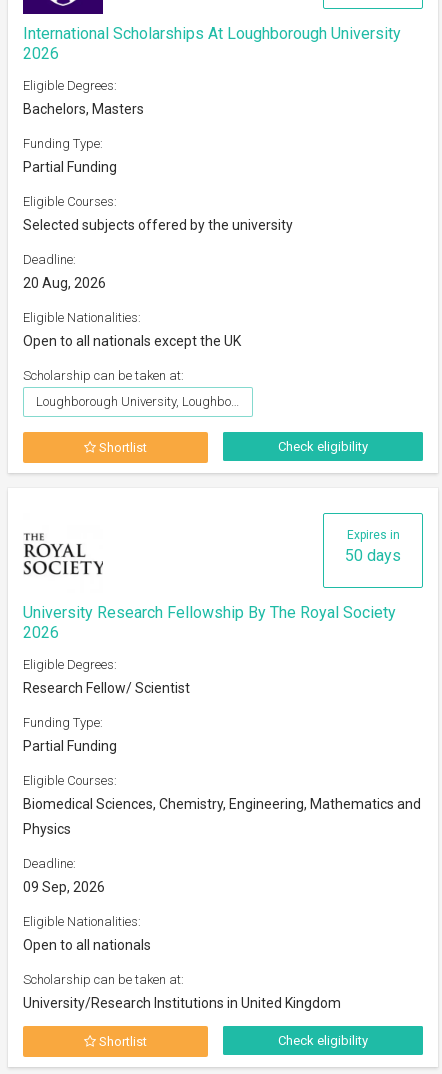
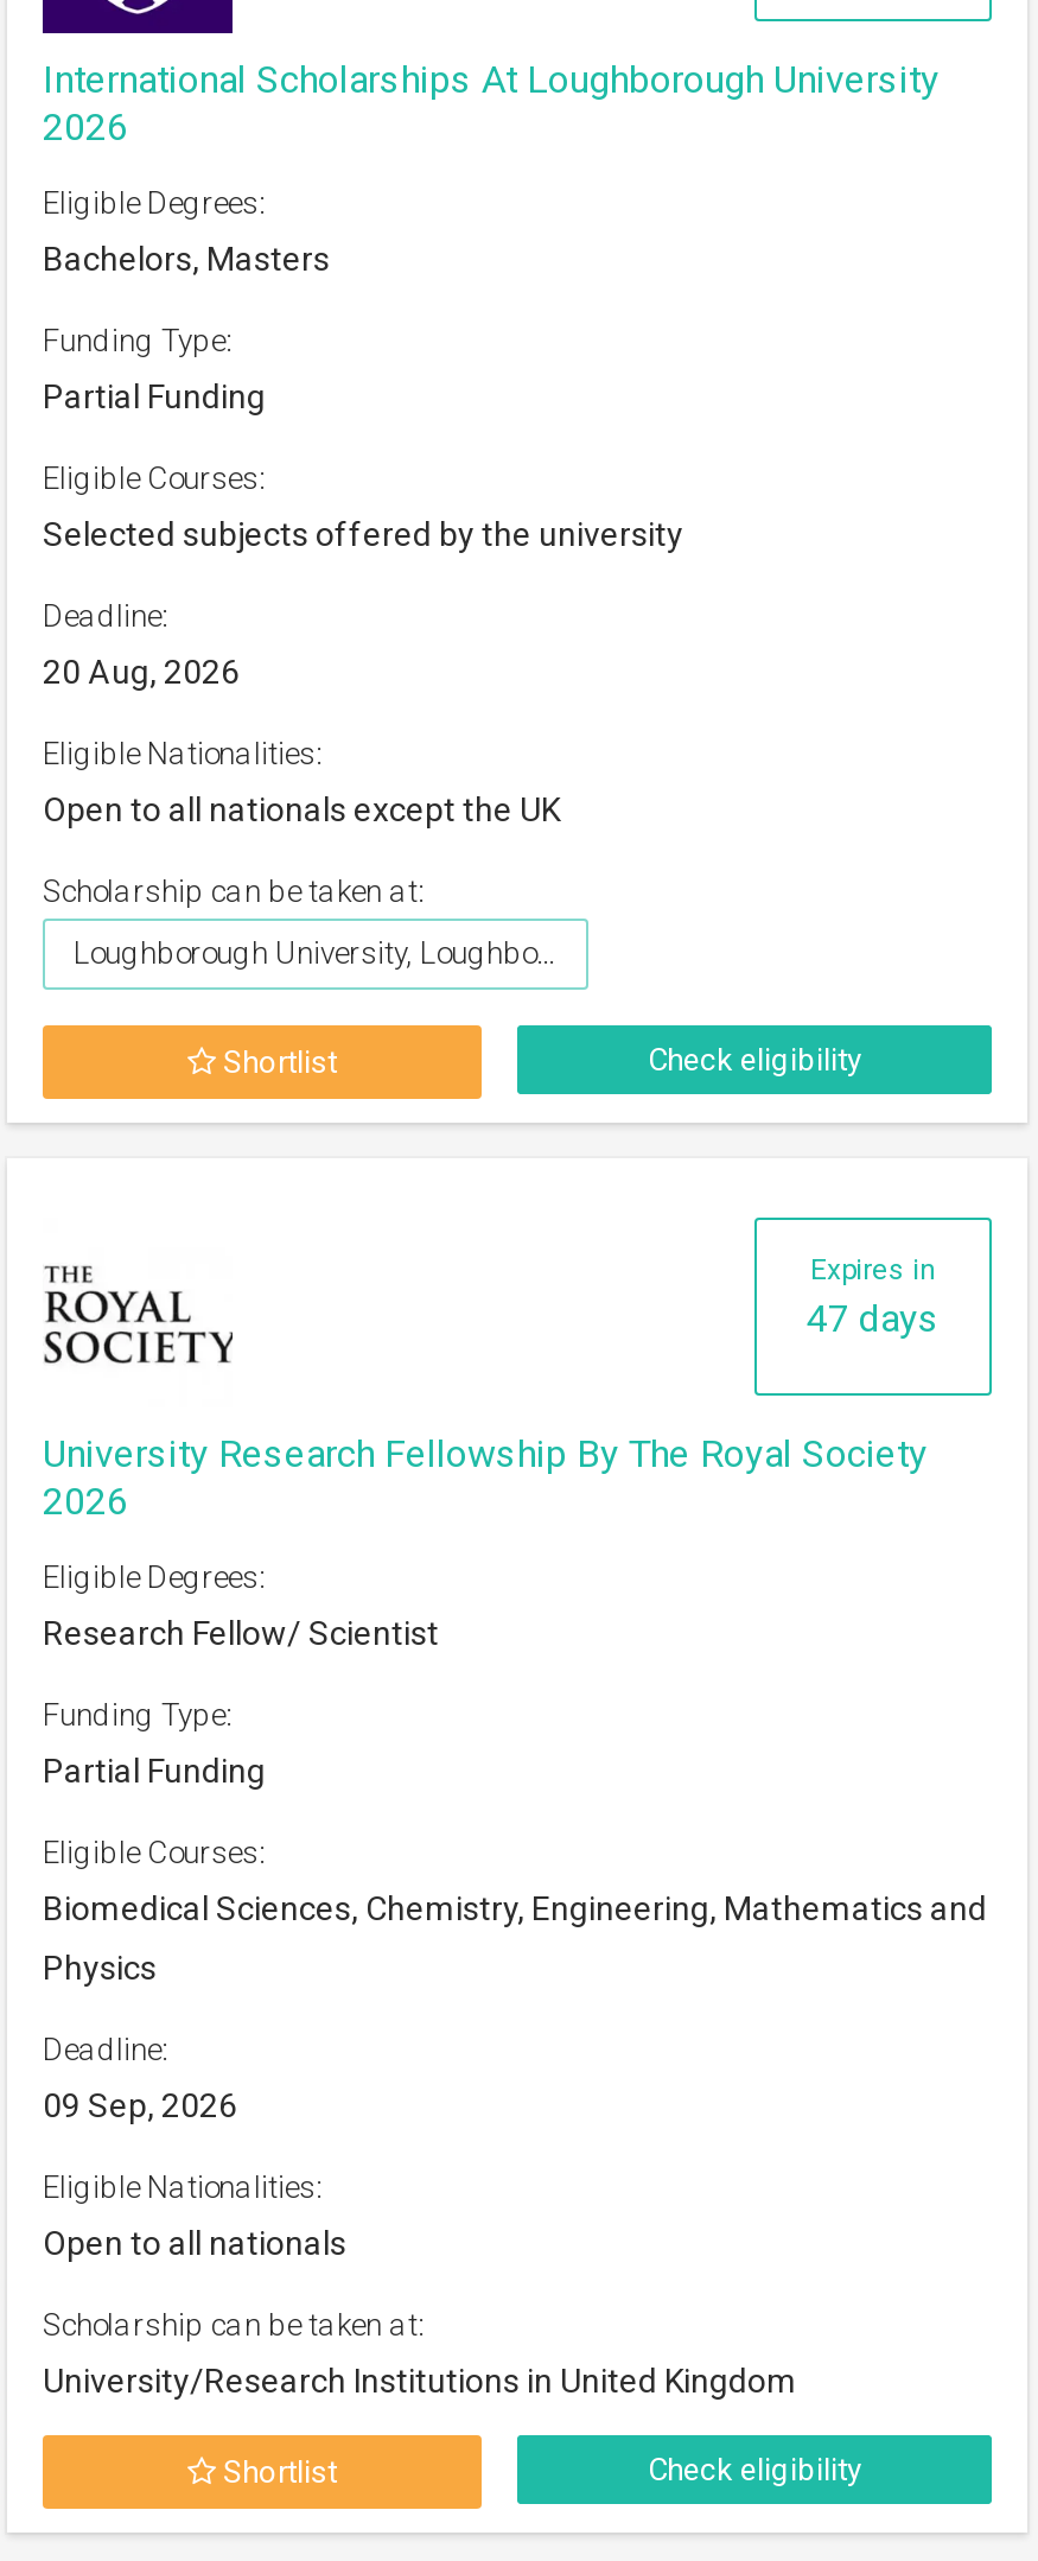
[345,546,401,565] 50 days -> [807,1295,940,1341] 47 days

